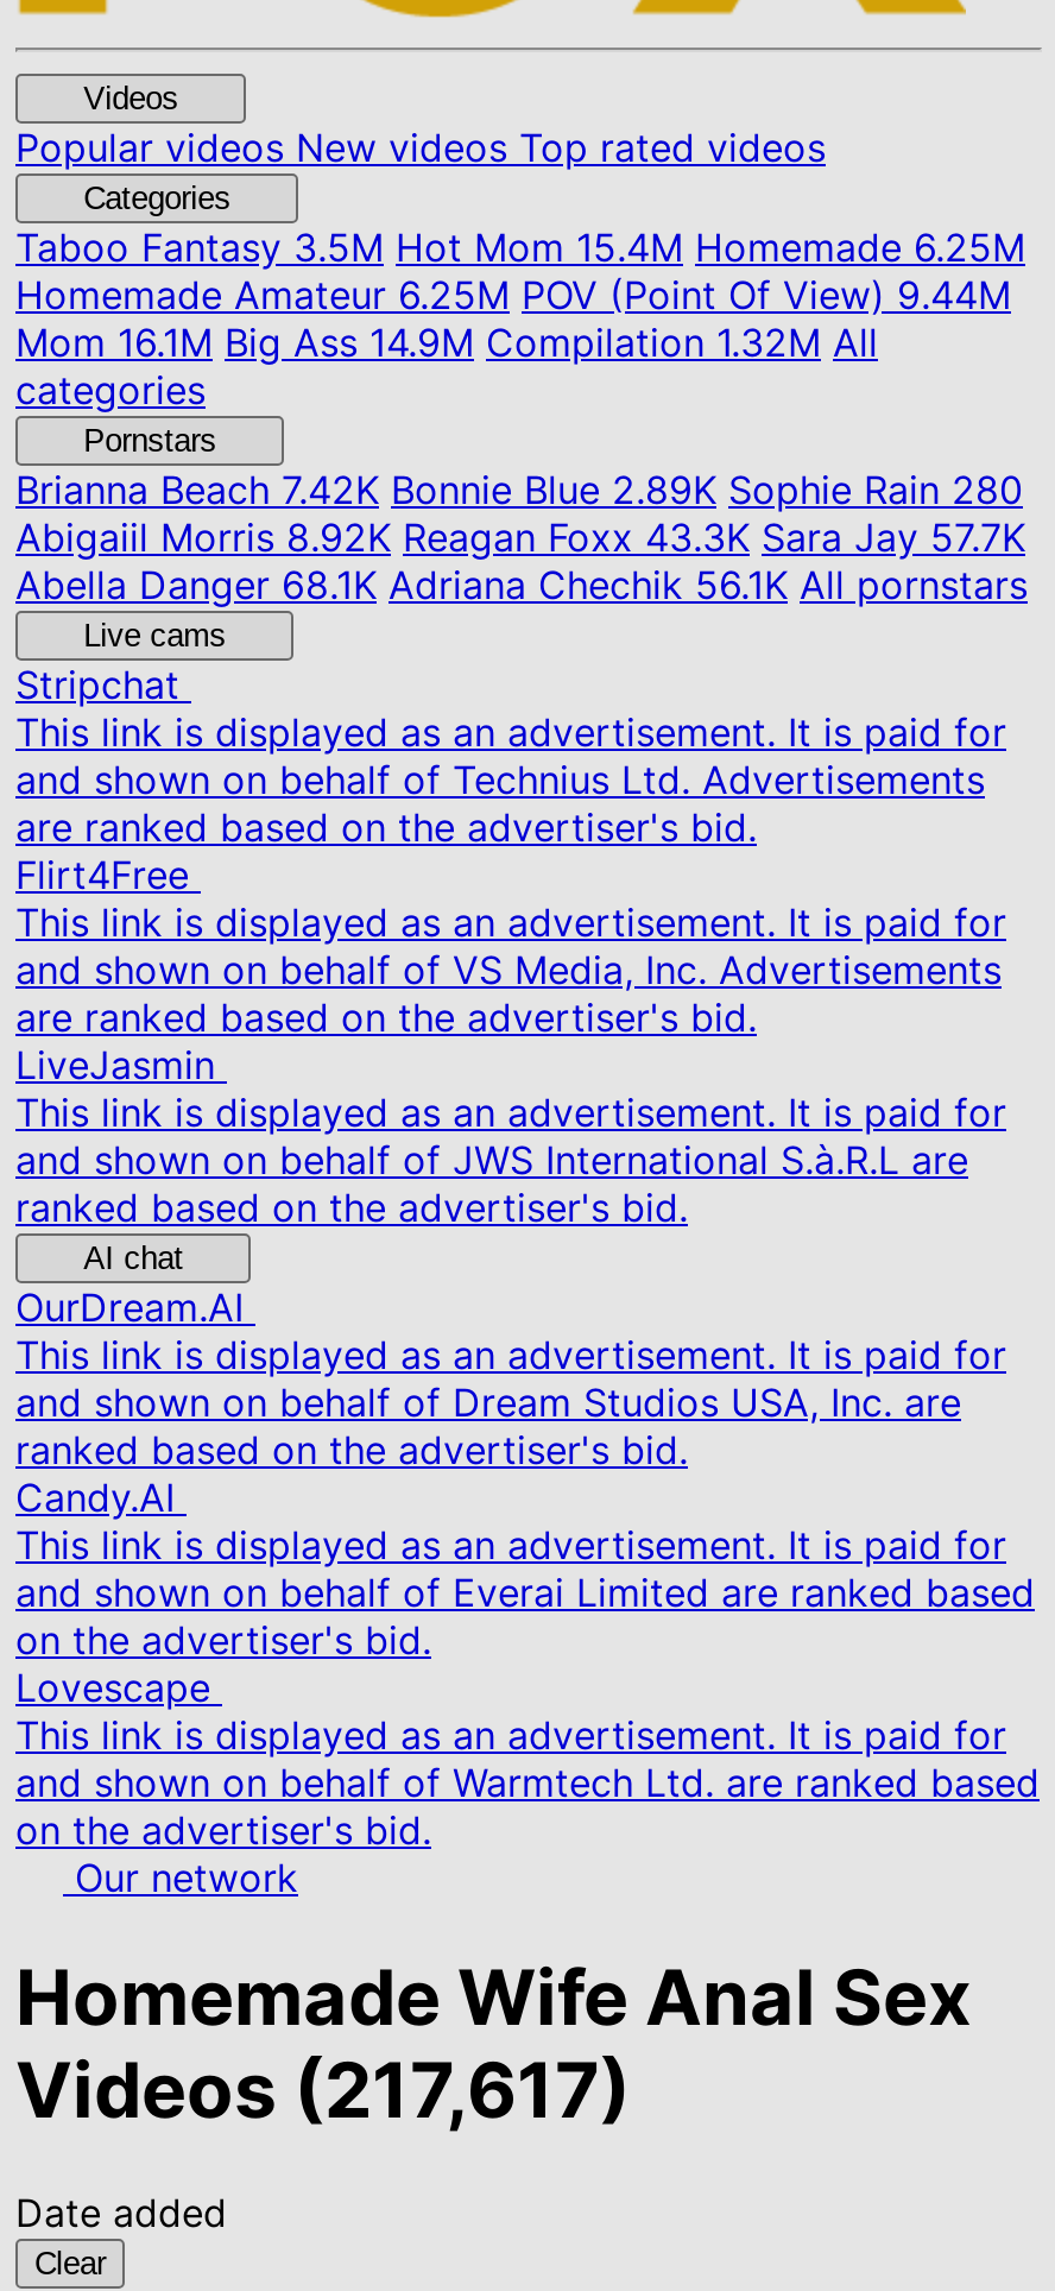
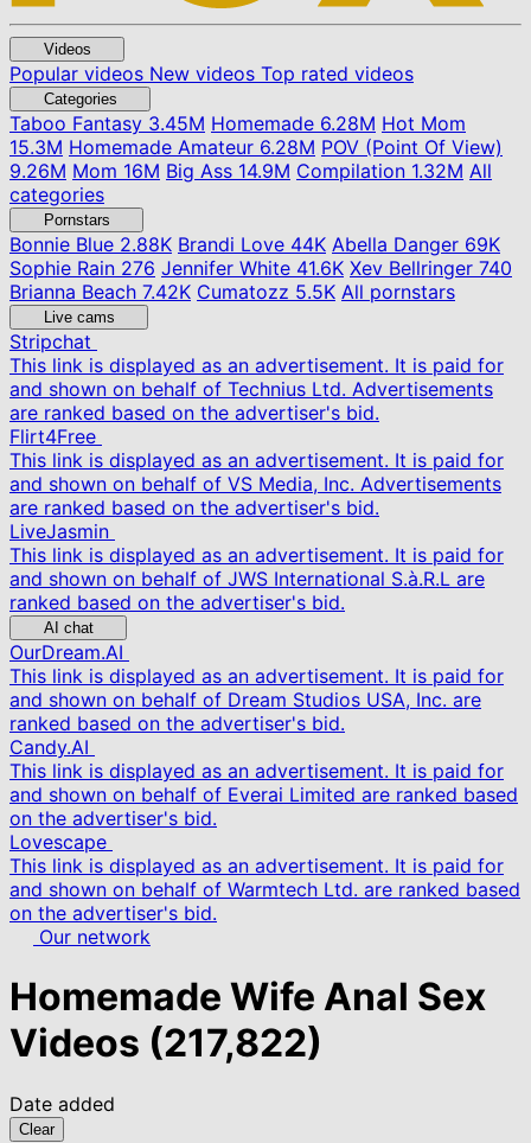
[15,223,1025,366] Taboo Fantasy3.5M Hot Mom 15.4M Homemade 6.25M | Homemade Amateur 6.25M POV (Point Of View) 9.44M | Mom 16.1M Big Ass 14.9M Compilation 1.32M All -> [9,111,503,183] Taboo Fantasy3.45M Homemade 6.28M Hot Mom | 15.3M Homemade Amateur 6.28M POV (Point Of View) | 9.26M Mom 16M Big Ass 14.9M Compilation 1.32M All
[15,466,1028,608] Brianna Beach7.42K Bonnie Blue 2.89K Sophie Rain 280 | Abigaiil Morris 8.92K Reagan Foxx 43.3K Sara Jay 57.7K | Abella Danger 68.1K Adriana Chechik 56.1K All pornstars -> [9,232,512,304] Bonnie Blue2.88K Brandi Love 44K Abella Danger 69K | Sophie Rain 276 Jennifer White 41.6K Xev Bellringer 740 | Brianna Beach 7.42K Cumatozz 5.5K All pornstars
[15,2045,631,2137] Videos (217,617) -> [9,1020,322,1066] Videos (217,822)

